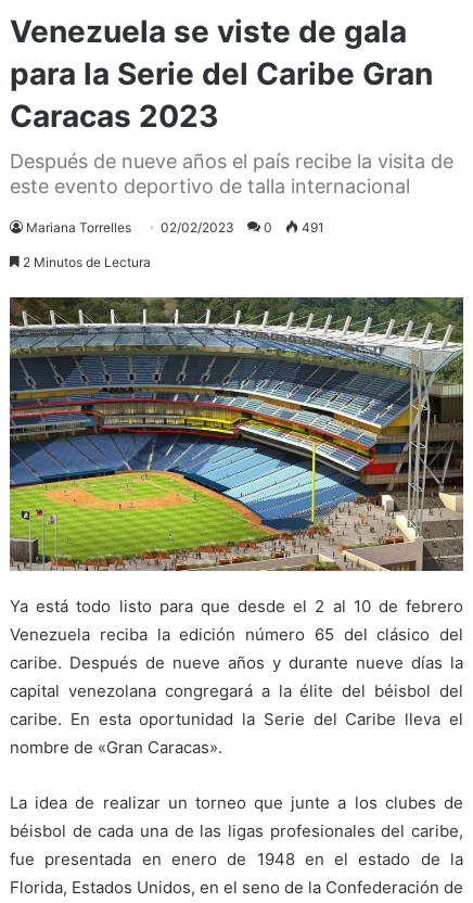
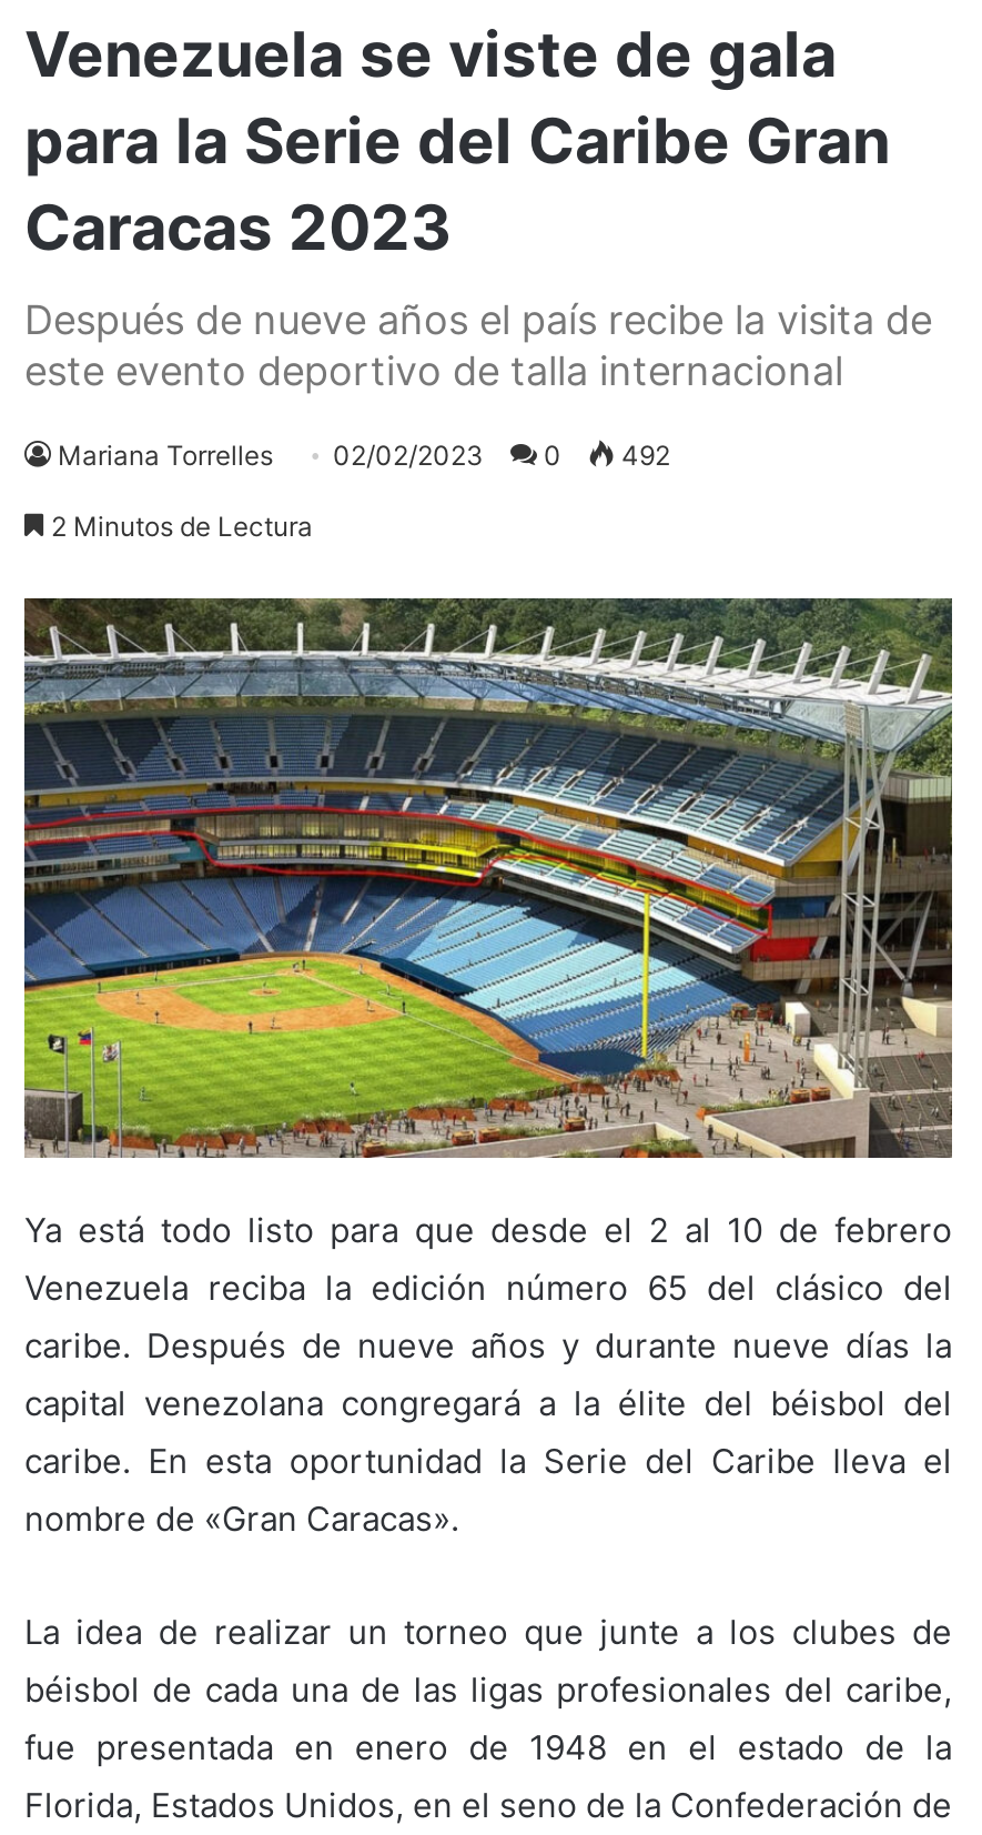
[26,219,324,235] Mariana Torrelles 02/02/2023 0 491 -> [58,438,670,471] Mariana Torrelles 02/02/2023 0 492

